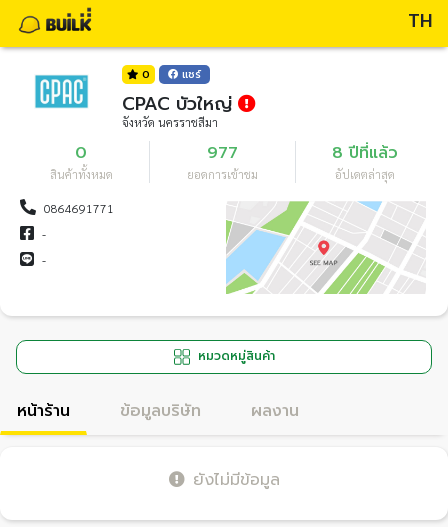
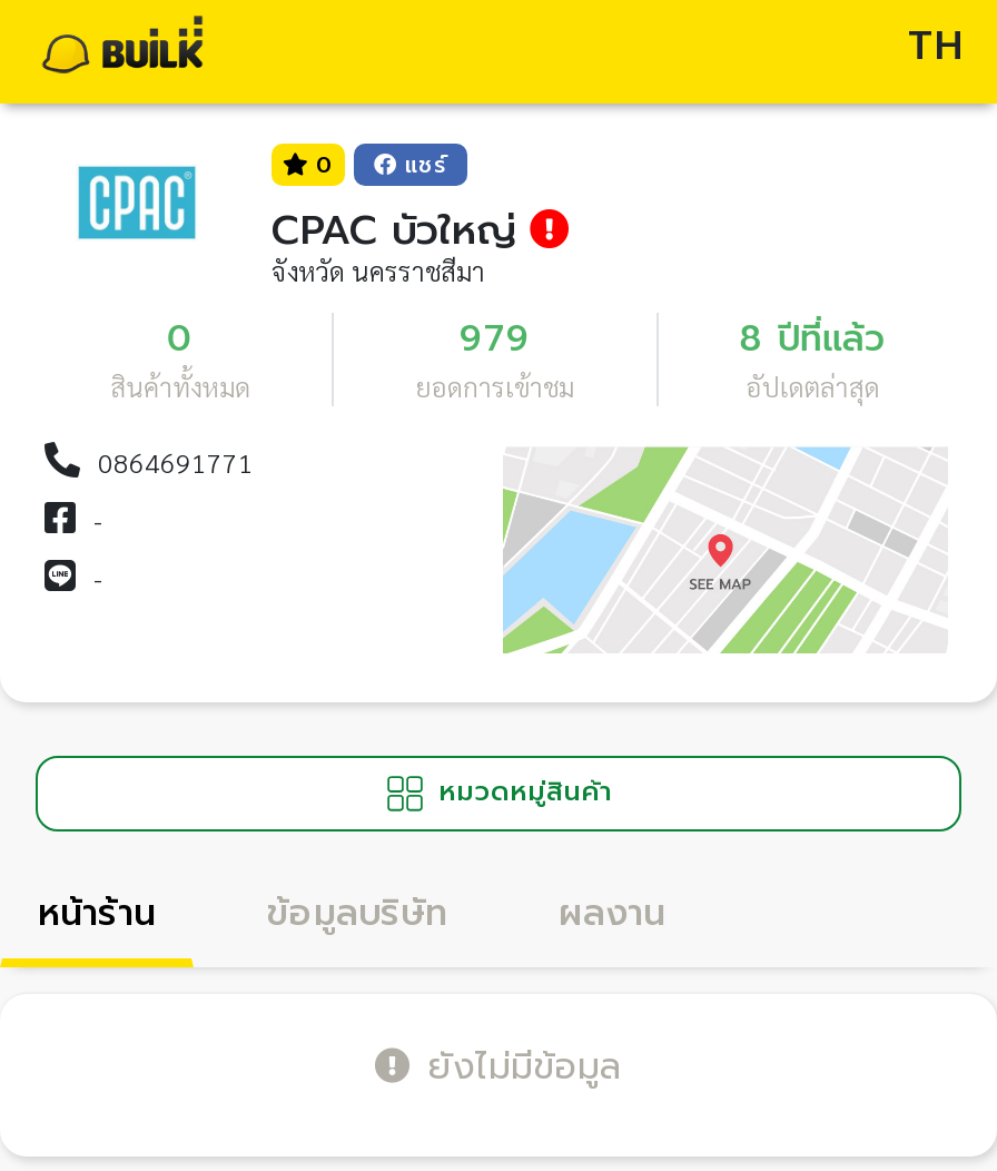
[207,141,238,165] 977 -> [460,313,531,366] 979

